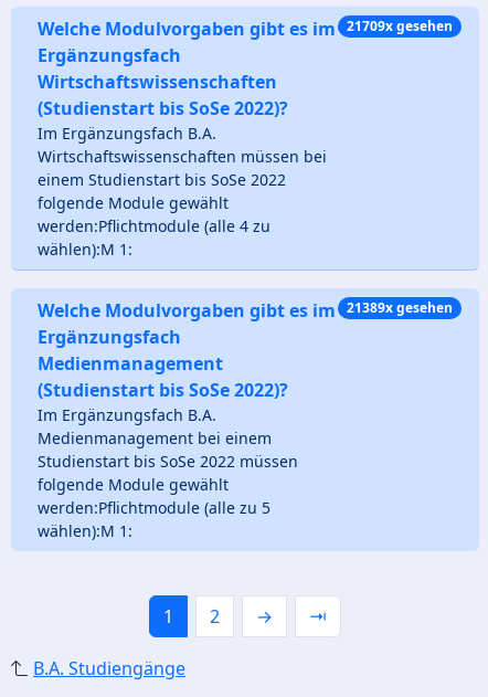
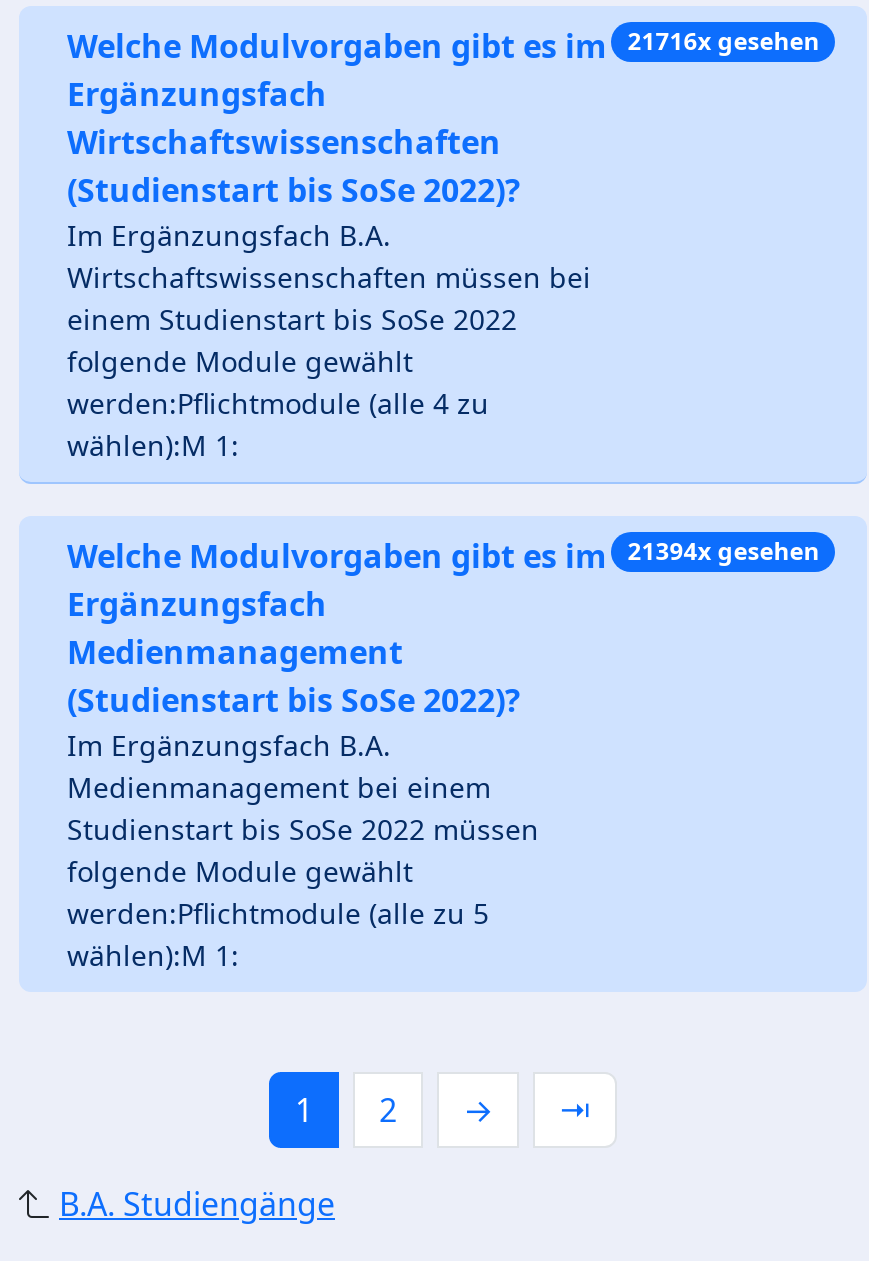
[38,16,453,41] Welche Modulvorgaben gibt es im 21709x gesehen -> [67,23,819,67] Welche Modulvorgaben gibt es im 21716x gesehen
[38,298,453,322] Welche Modulvorgaben gibt es im 21389x gesehen -> [67,533,819,577] Welche Modulvorgaben gibt es im 21394x gesehen

